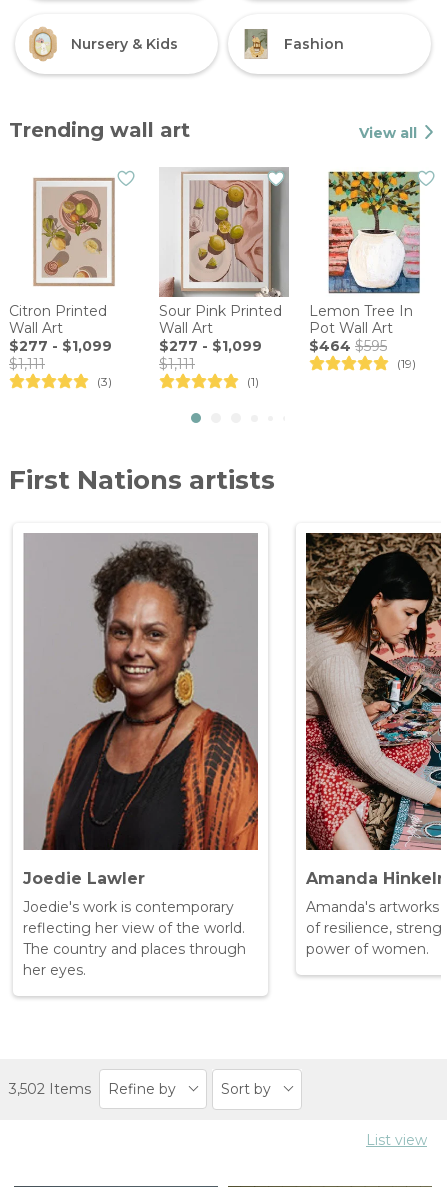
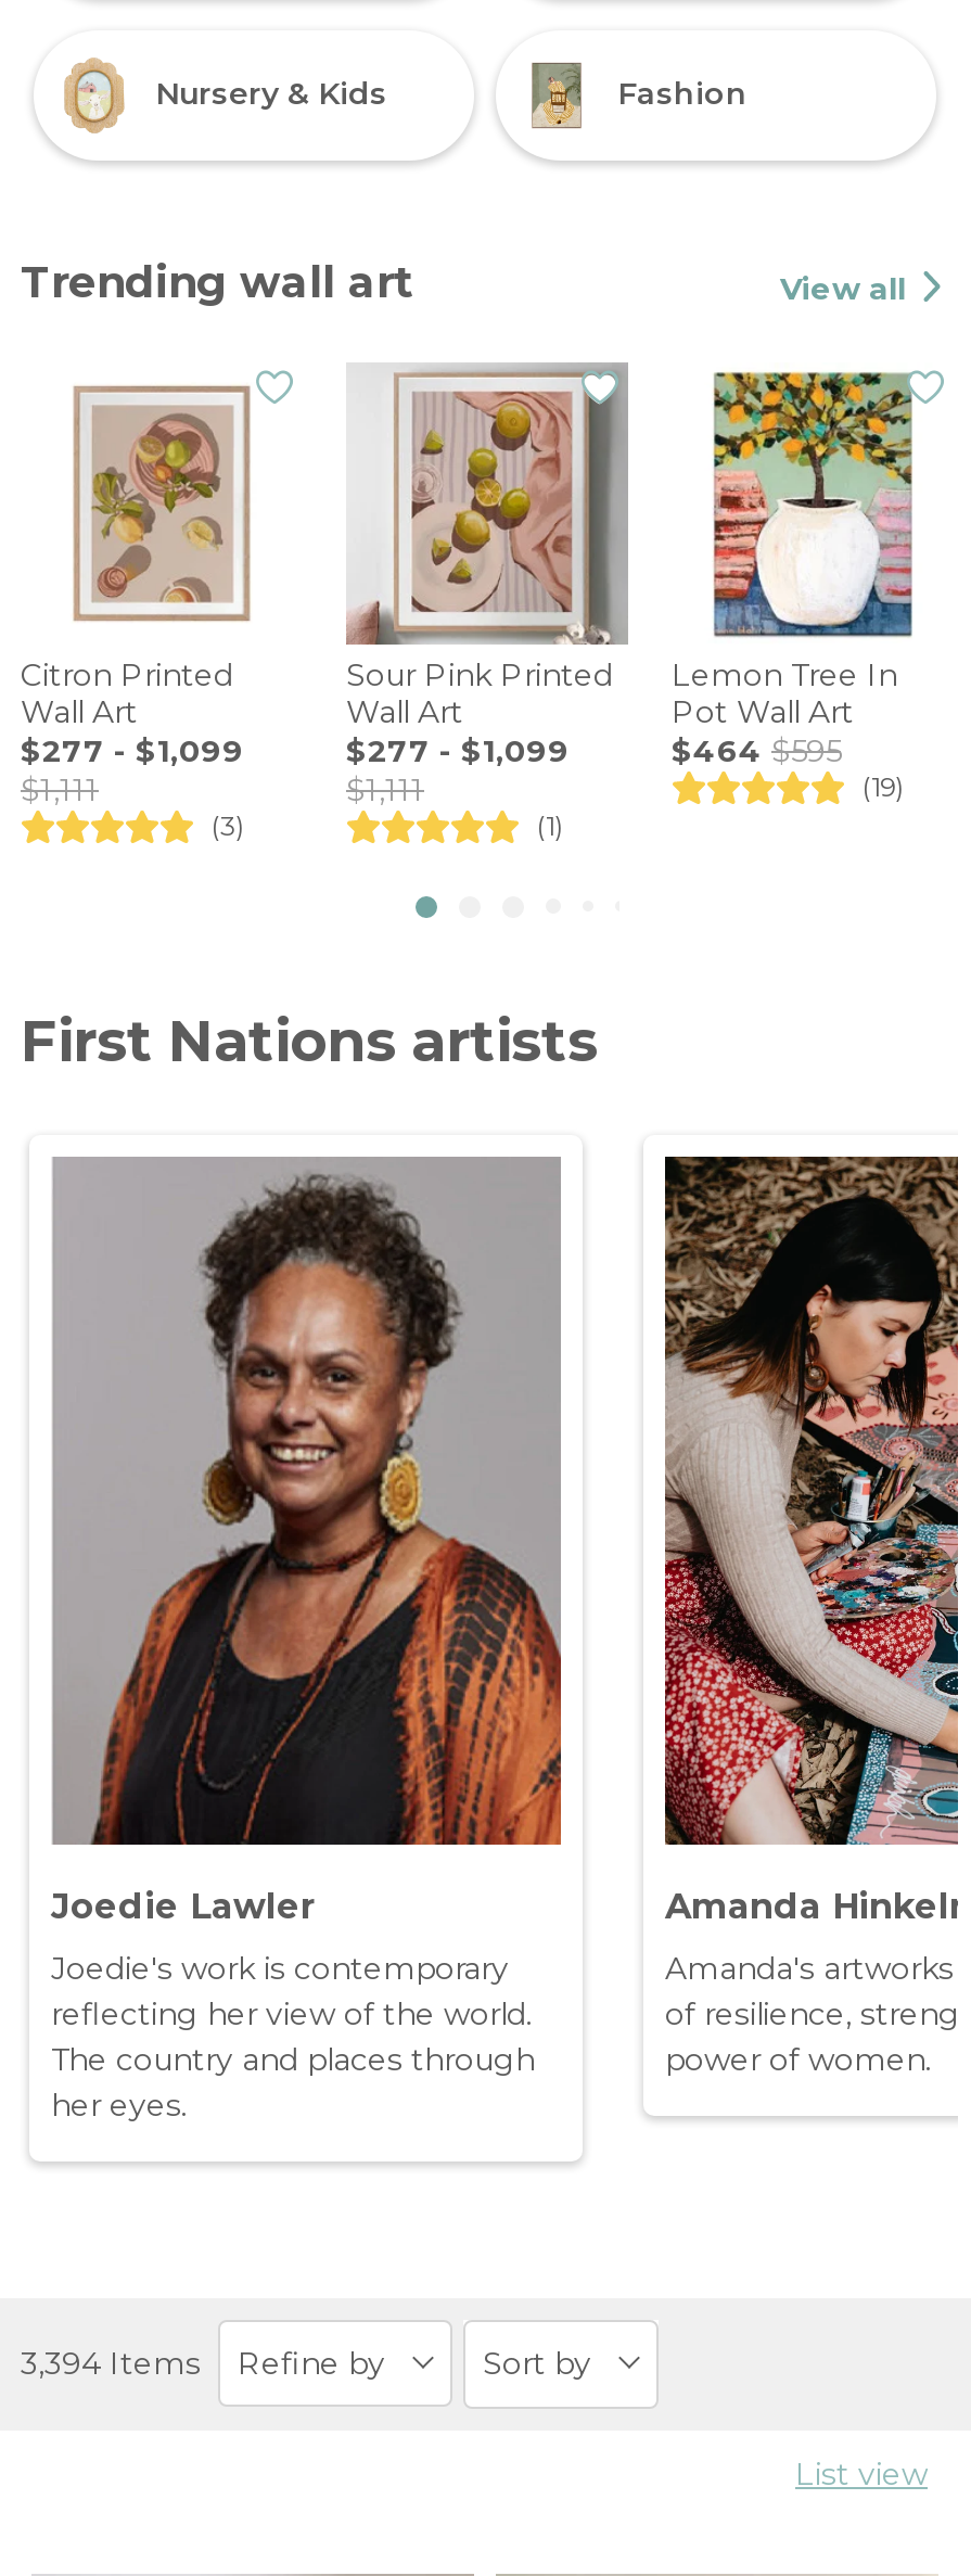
[9,1080,176,1098] 3,502 Items Refine by -> [21,2345,385,2384] 3,394 Items Refine by

